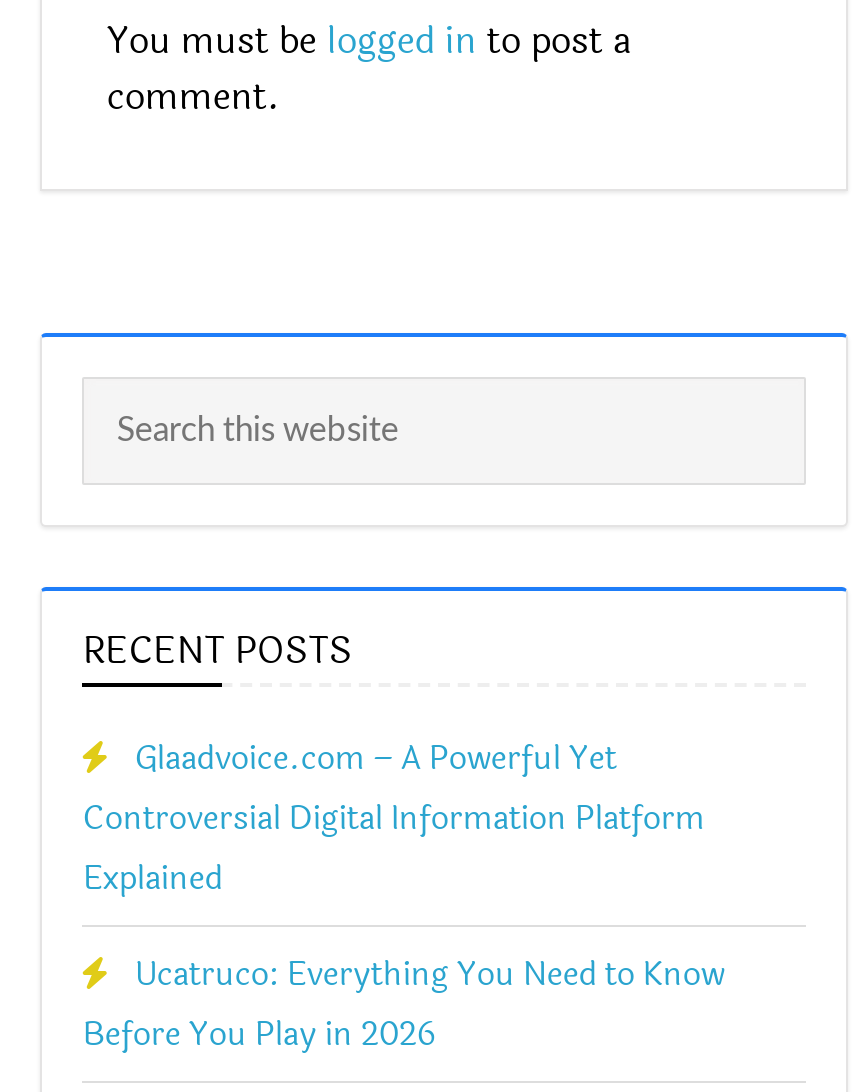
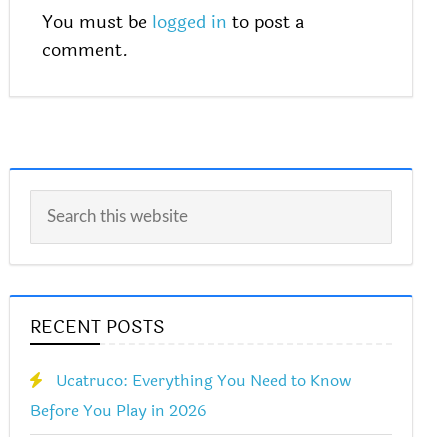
[83,733,705,903] Glaadvoice.com – A Powerful Yet | Controversial Digital Information Platform | Explained -> none

